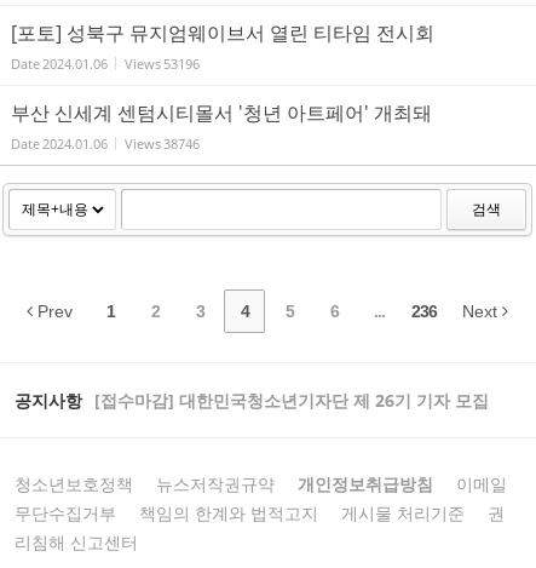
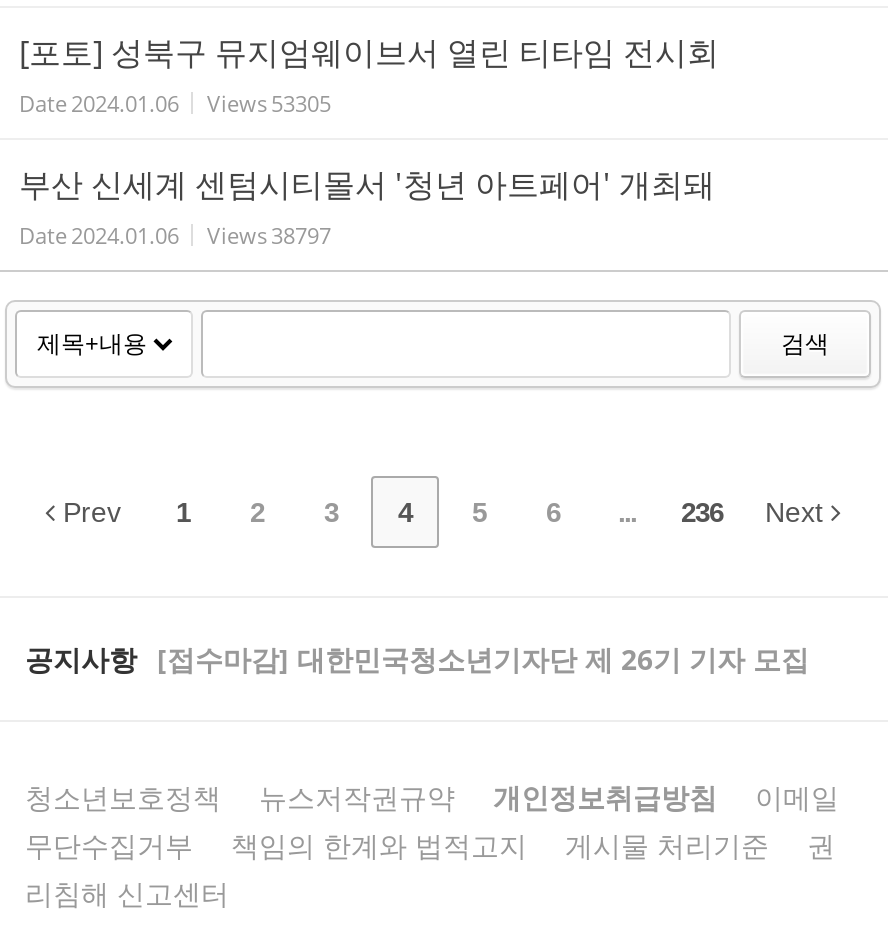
[11,54,200,72] Date 2024.01.06 Views 53196 -> [19,88,331,118] Date 2024.01.06 Views 53305
[11,134,200,152] Date 2024.01.06 Views 38746 -> [19,220,331,250] Date 2024.01.06 Views 38797

